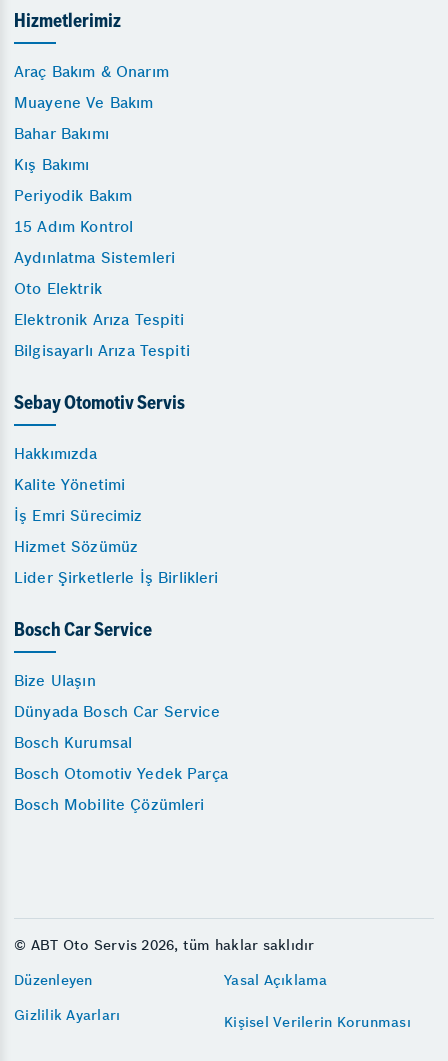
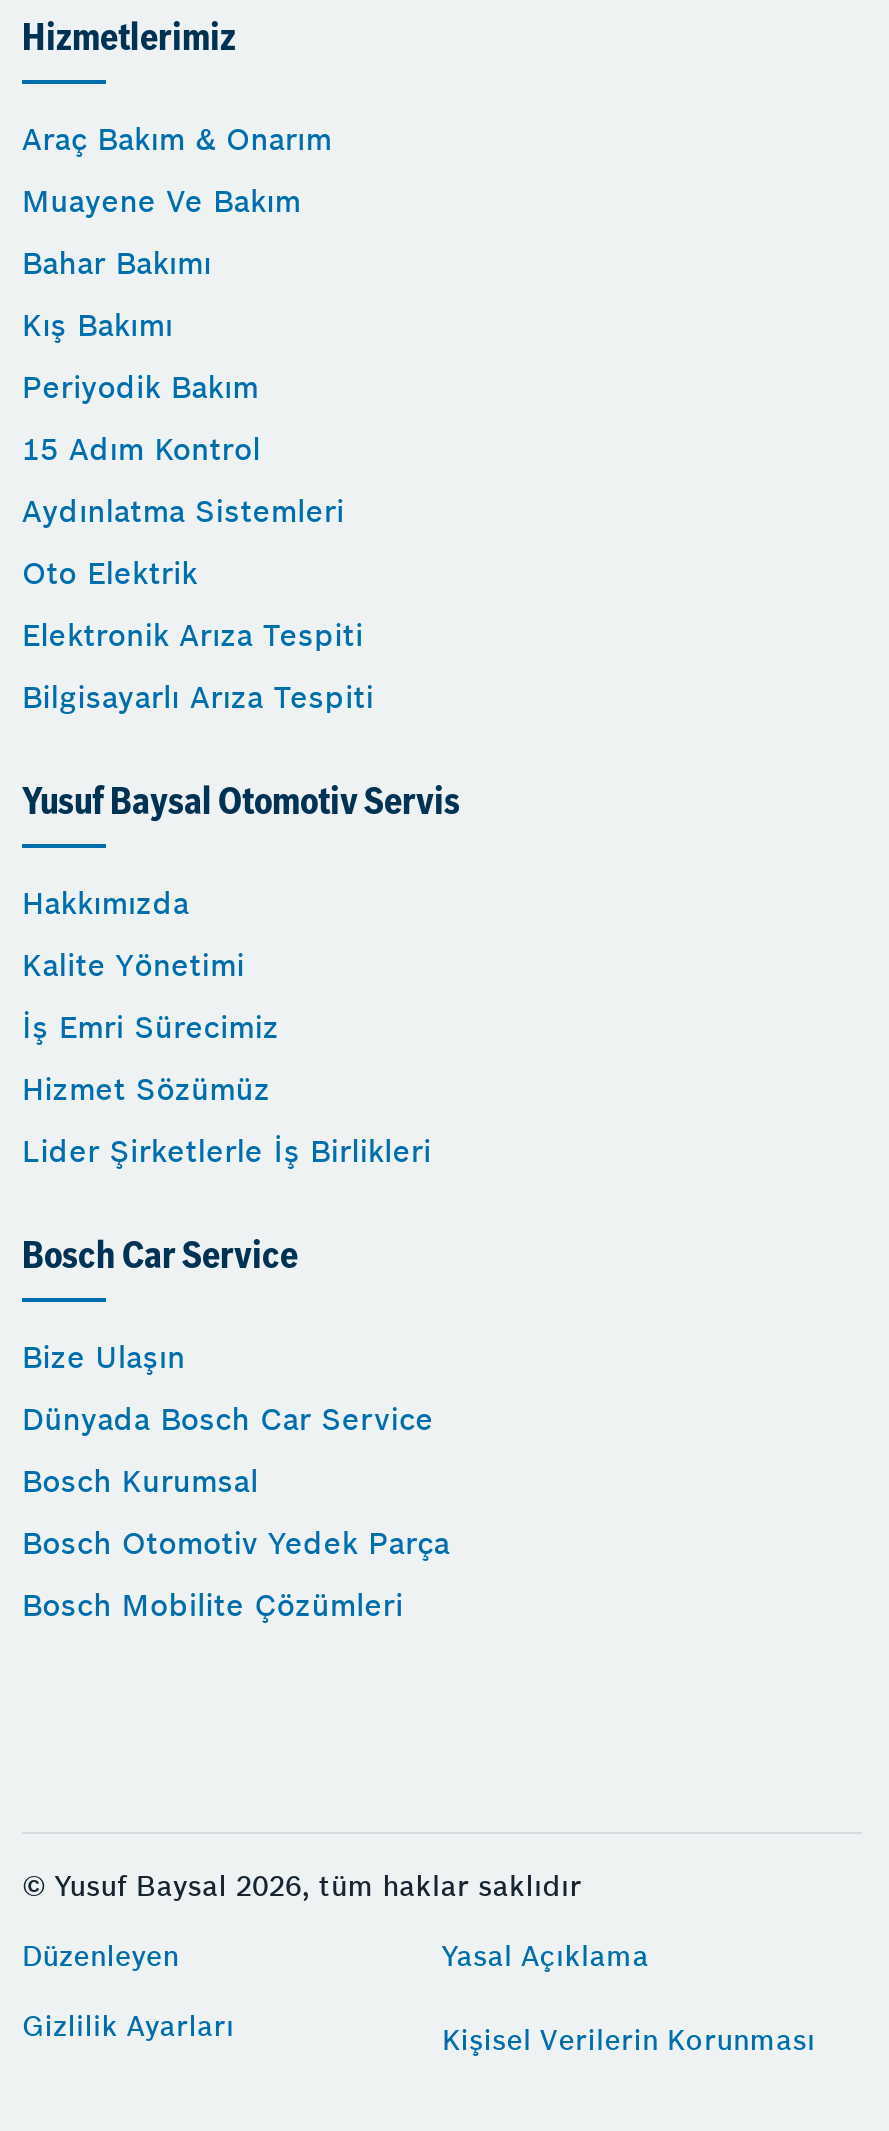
[14,395,185,414] Sebay Otomotiv Servis -> [22,786,460,824] Yusuf Baysal Otomotiv Servis
[14,936,314,954] © ABT Oto Servis 2026, tüm haklar saklıdır -> [22,1868,582,1904] © Yusuf Baysal 2026, tüm haklar saklıdır

